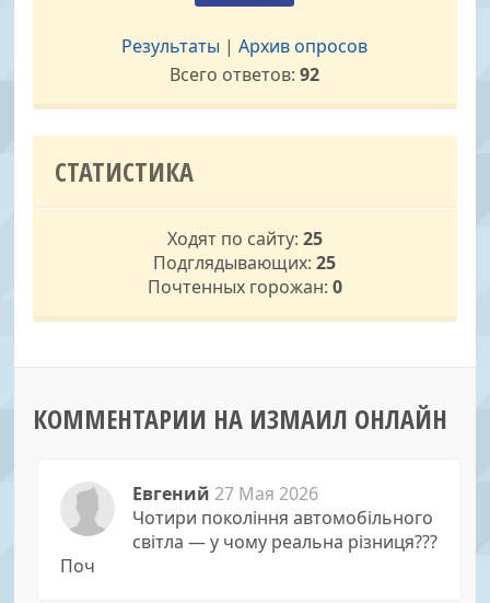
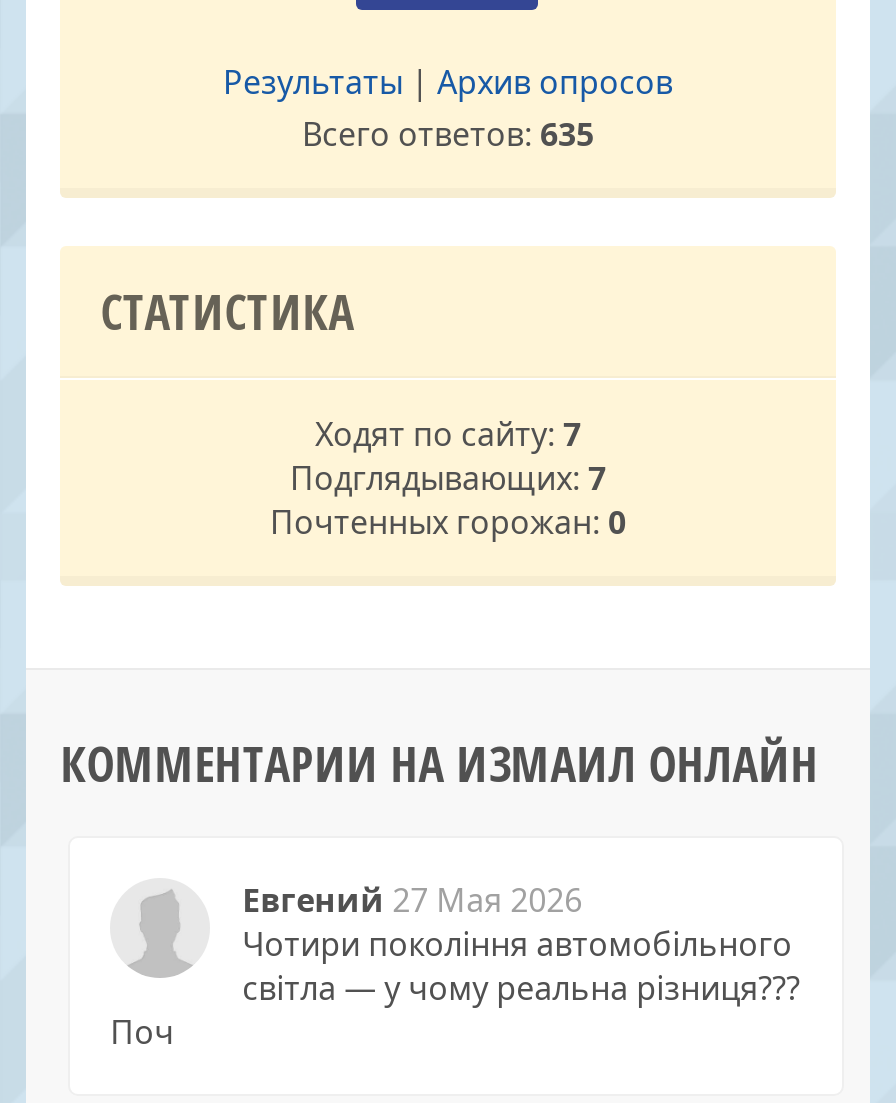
[170,63,320,87] Всего ответов: 92 -> [302,112,594,156] Всего ответов: 635
[167,227,323,251] Ходят по сайту: 25 -> [315,412,581,456] Ходят по сайту: 7
[154,251,336,275] Подглядывающих: 25 -> [290,456,606,500] Подглядывающих: 7

